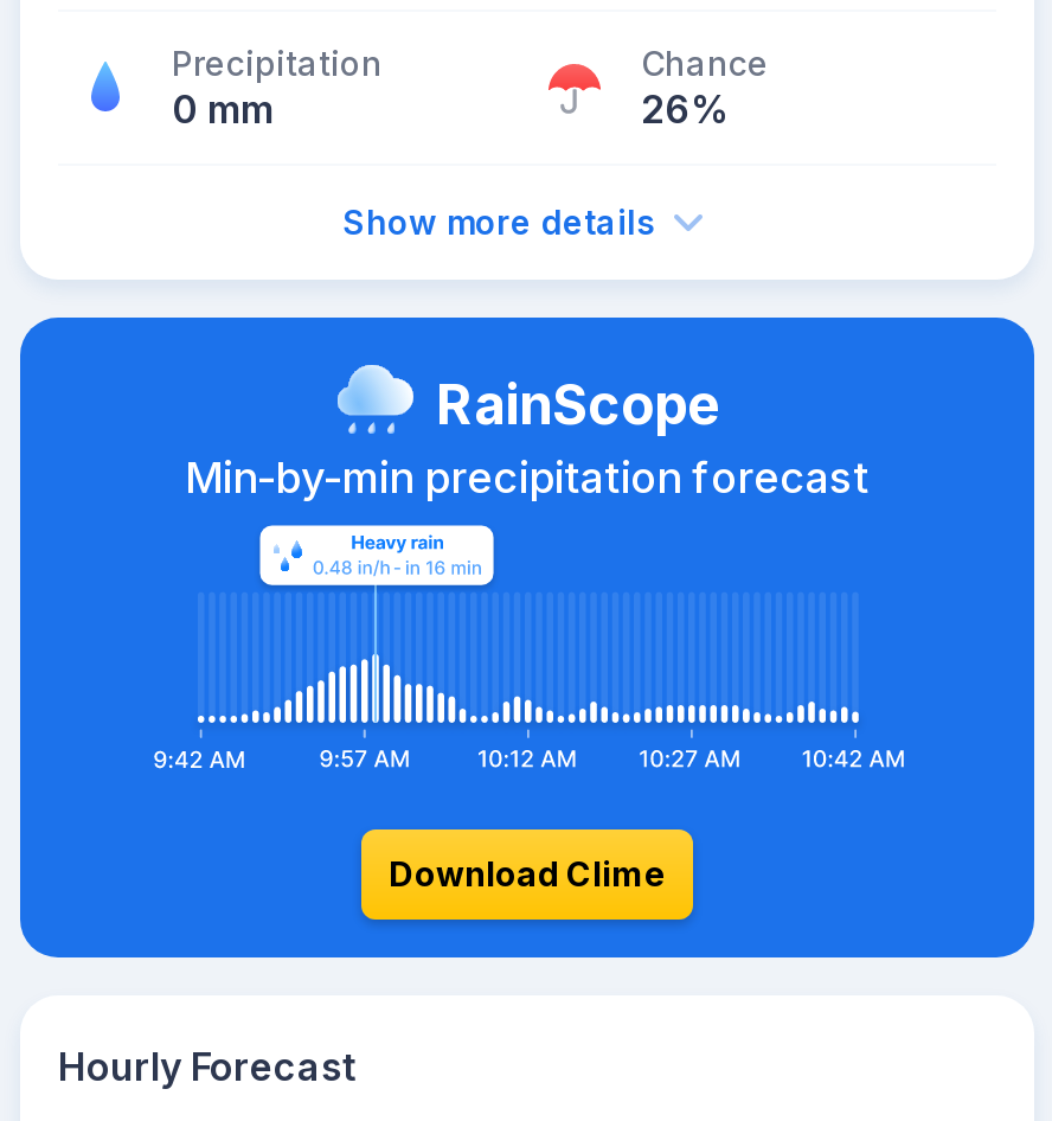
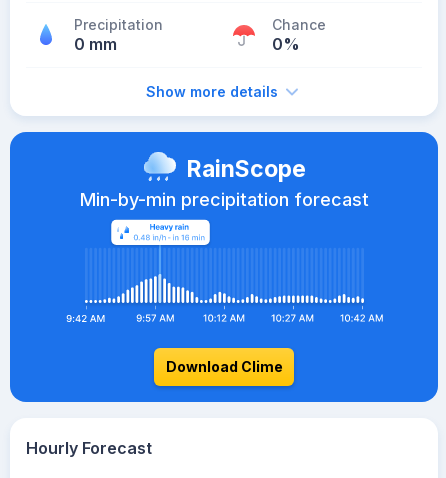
[641,85,731,133] 26% -> [272,34,300,54] 0%

